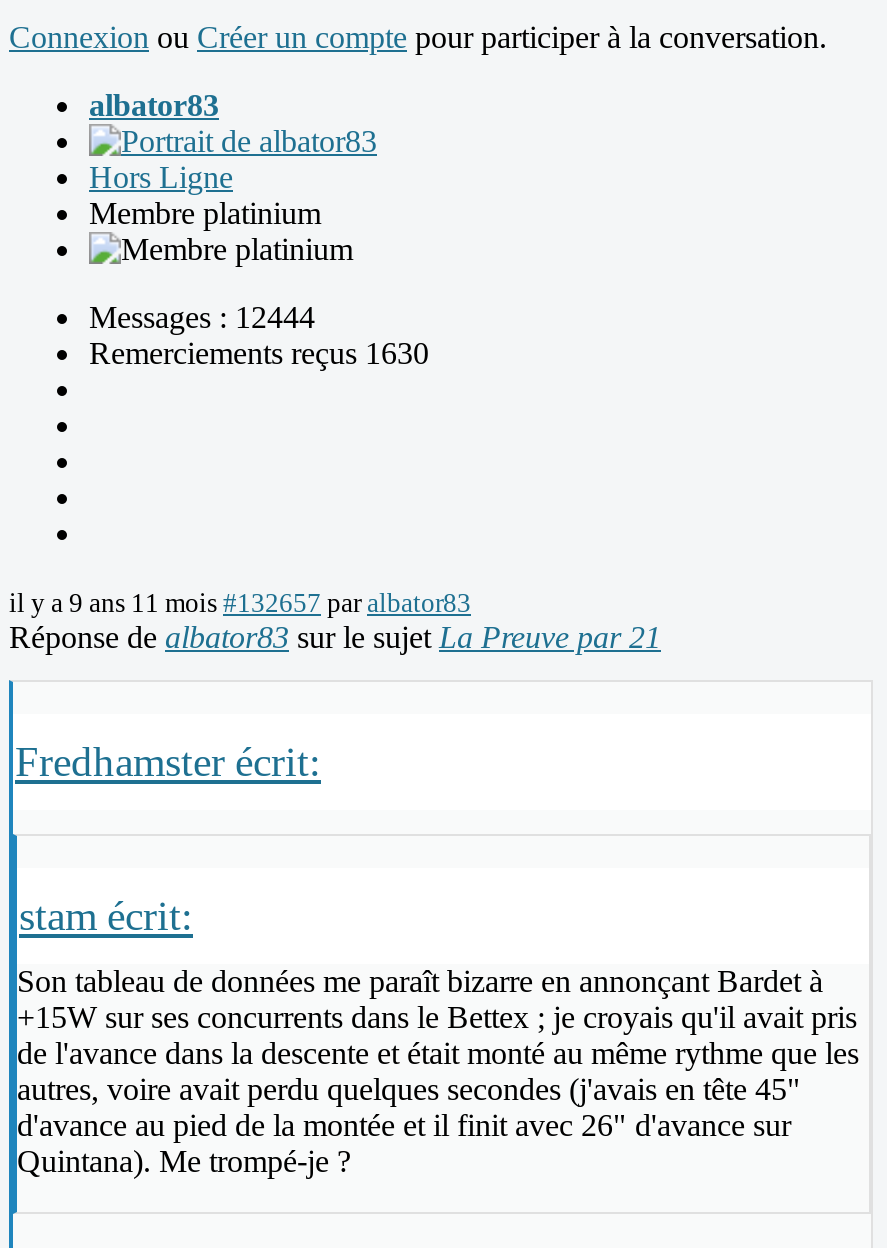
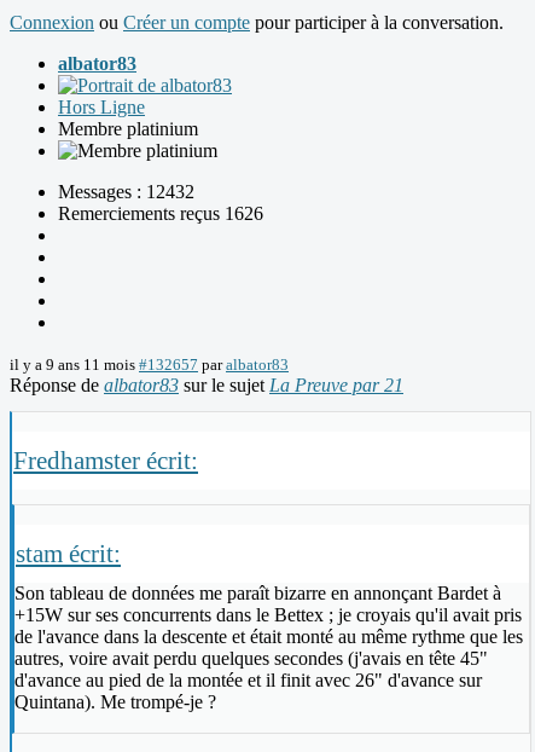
[89,300,315,334] Messages : 12444 -> [58,181,194,202] Messages : 12432
[89,336,429,370] Remerciements reçus 1630 -> [58,203,263,223] Remerciements reçus 1626

